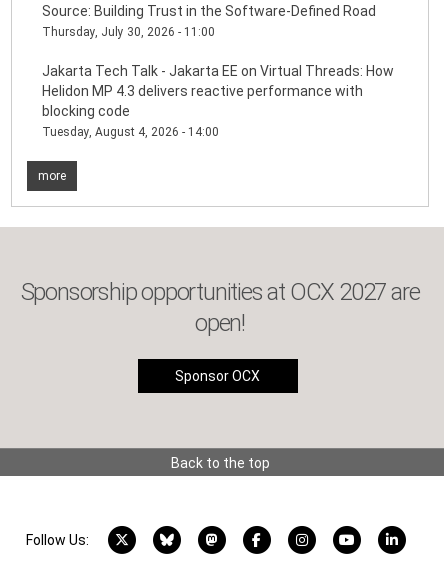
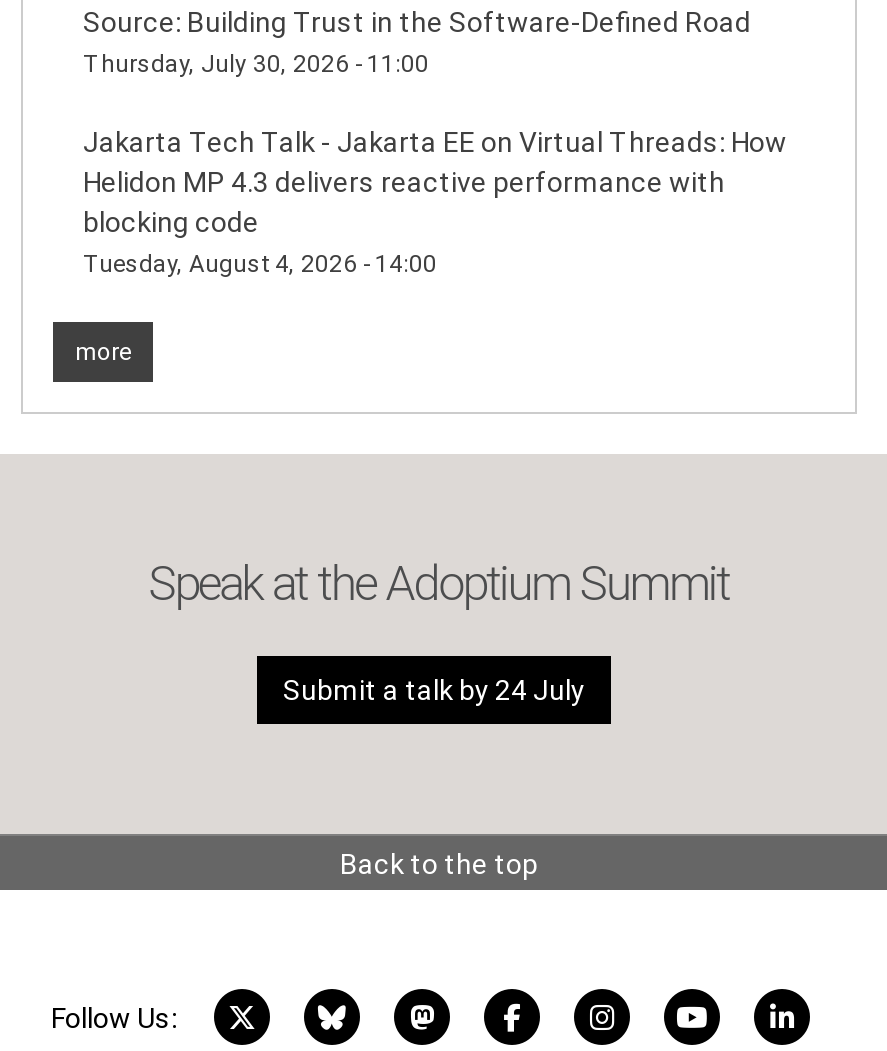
[21,278,419,337] Sponsorship opportunities at OCX 2027 are | open! -> [149,556,729,612] Speak at the Adoptium Summit
[175,368,260,384] Sponsor OCX -> [283,674,585,706] Submit a talk by 24 July

